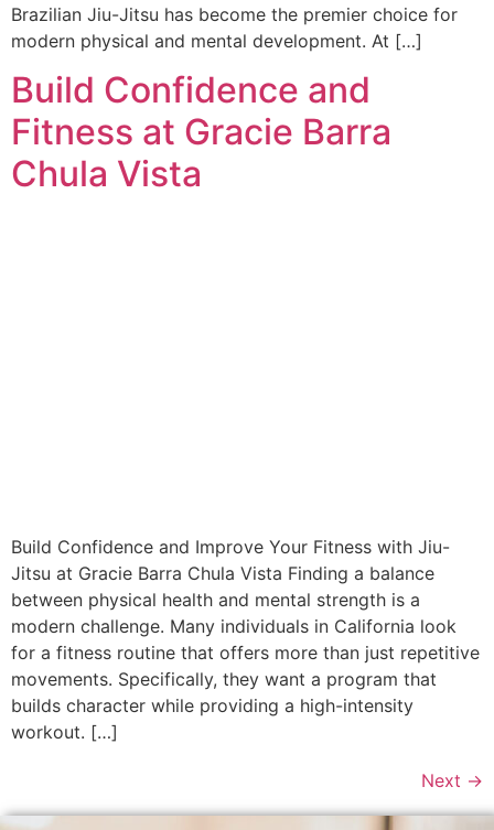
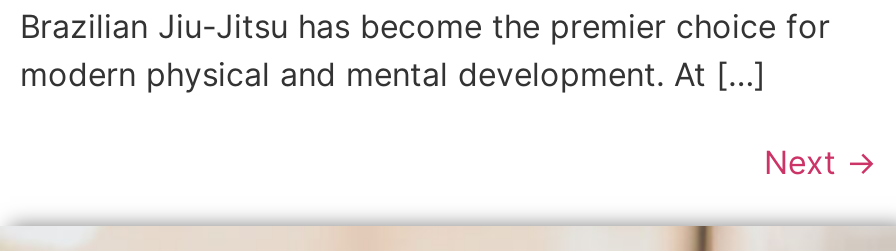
[11,68,391,195] Build Confidence and | Fitness at Gracie Barra | Chula Vista -> none
[11,536,480,743] Build Confidence and Improve Your Fitness with Jiu- | Jitsu at Gracie Barra Chula Vista Finding a balance | between physical health and mental strength is a | modern challenge. Many individuals in California look | for a fitness routine that offers more than just repetitive | movements. Specifically, they want a program that | builds character while providing a high-intensity | workout. […] -> none

